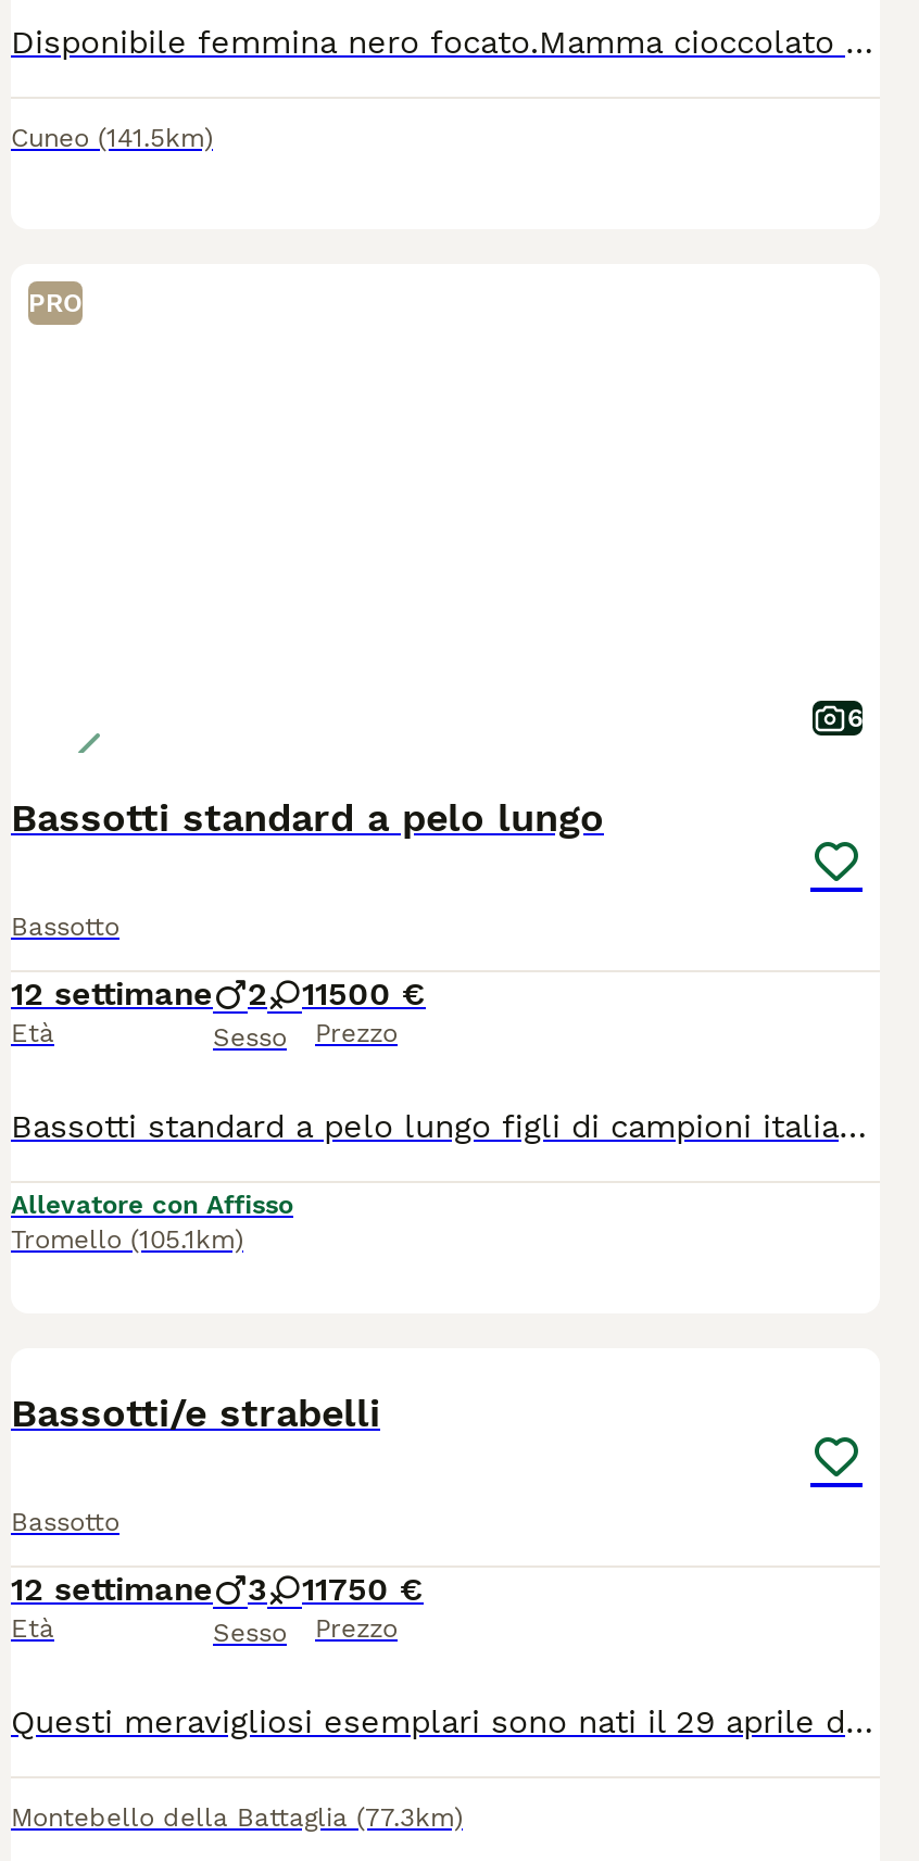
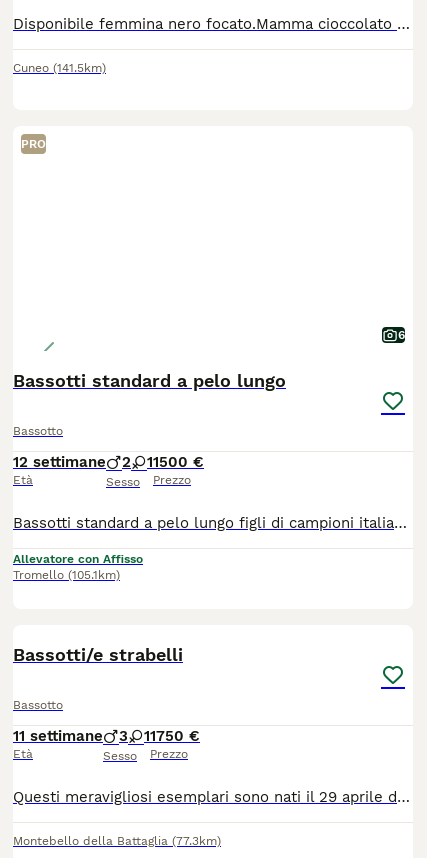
[11,1570,213,1609] 12 settimane -> [13,727,103,745] 11 settimane

